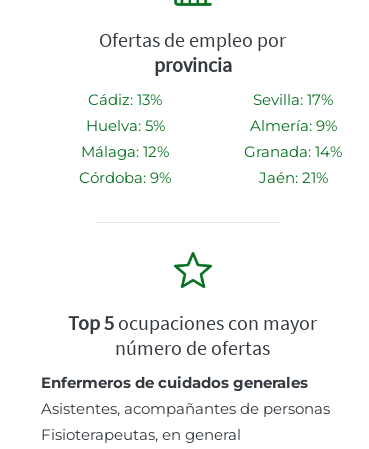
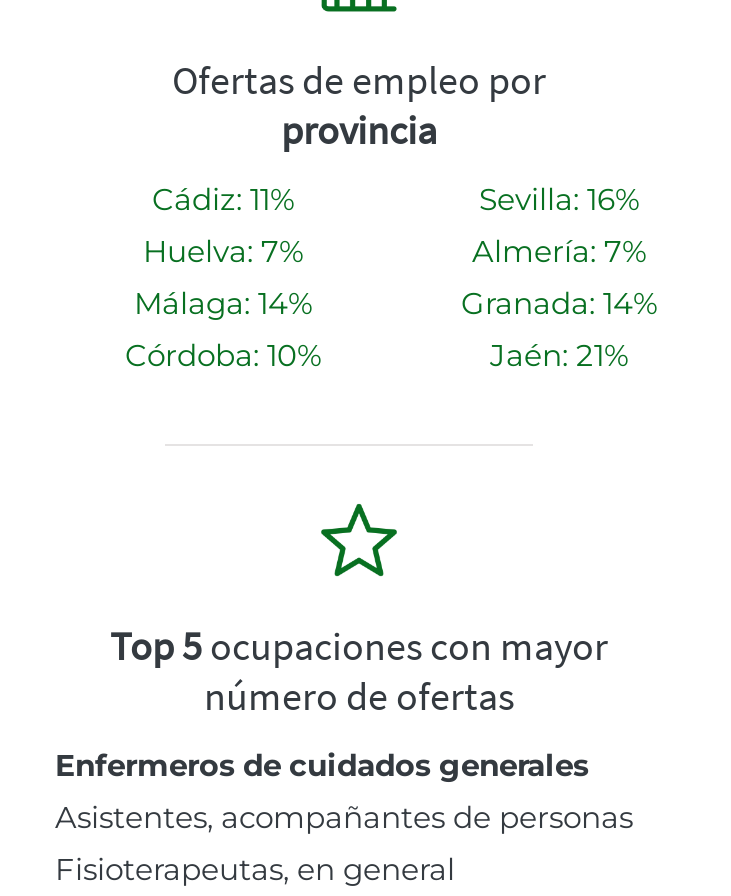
[88,90,162,109] Cádiz: 13% -> [152,179,294,217] Cádiz: 11%
[253,90,333,109] Sevilla: 17% -> [479,179,639,217] Sevilla: 16%
[85,116,164,135] Huelva: 5% -> [143,231,303,269] Huelva: 7%
[249,116,336,135] Almería: 9% -> [472,231,646,269] Almería: 7%
[81,142,169,161] Málaga: 12% -> [134,283,312,321] Málaga: 14%
[79,168,171,187] Córdoba: 9% -> [125,335,321,373] Córdoba: 10%

